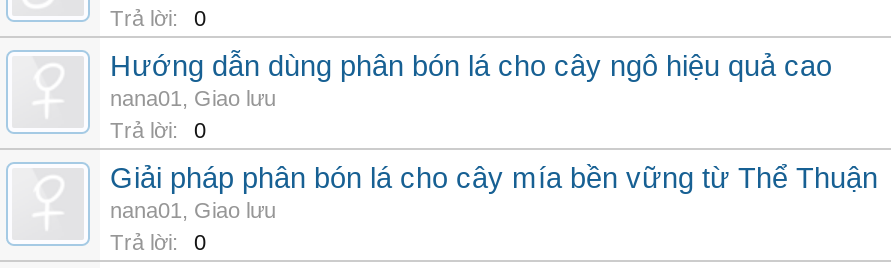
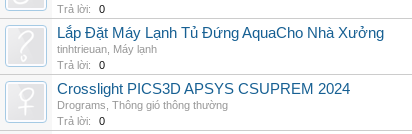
[110,50,832,110] Hướng dẫn dùng phân bón lá cho cây ngô hiệu quả cao | nana01, Giao lưu -> [57,25,384,55] Lắp Đặt Máy Lạnh Tủ Đứng AquaCho Nhà Xưởng | tinhtrieuan, Máy lạnh
[110,162,878,222] Giải pháp phân bón lá cho cây mía bền vững từ Thể Thuận | nana01, Giao lưu -> [57,81,350,111] Crosslight PICS3D APSYS CSUPREM 2024 | Drograms, Thông gió thông thường

